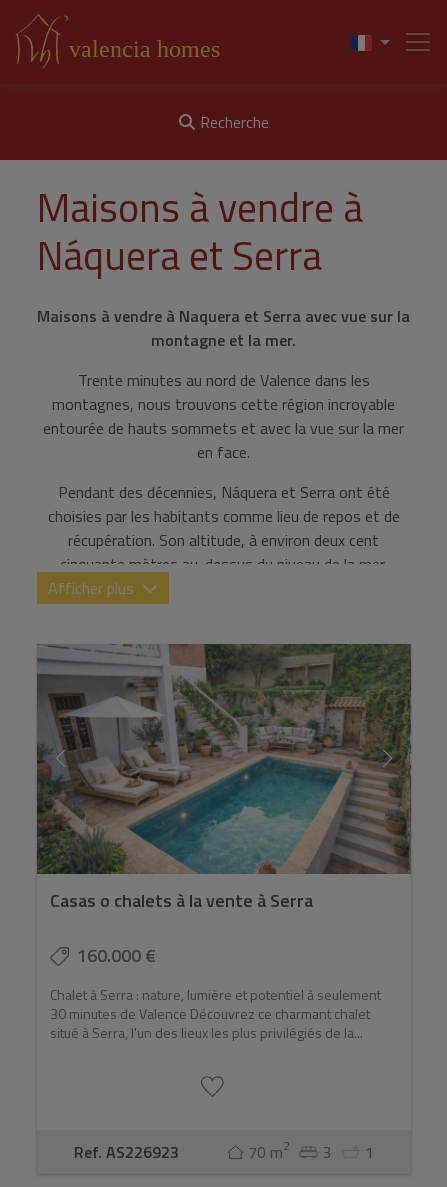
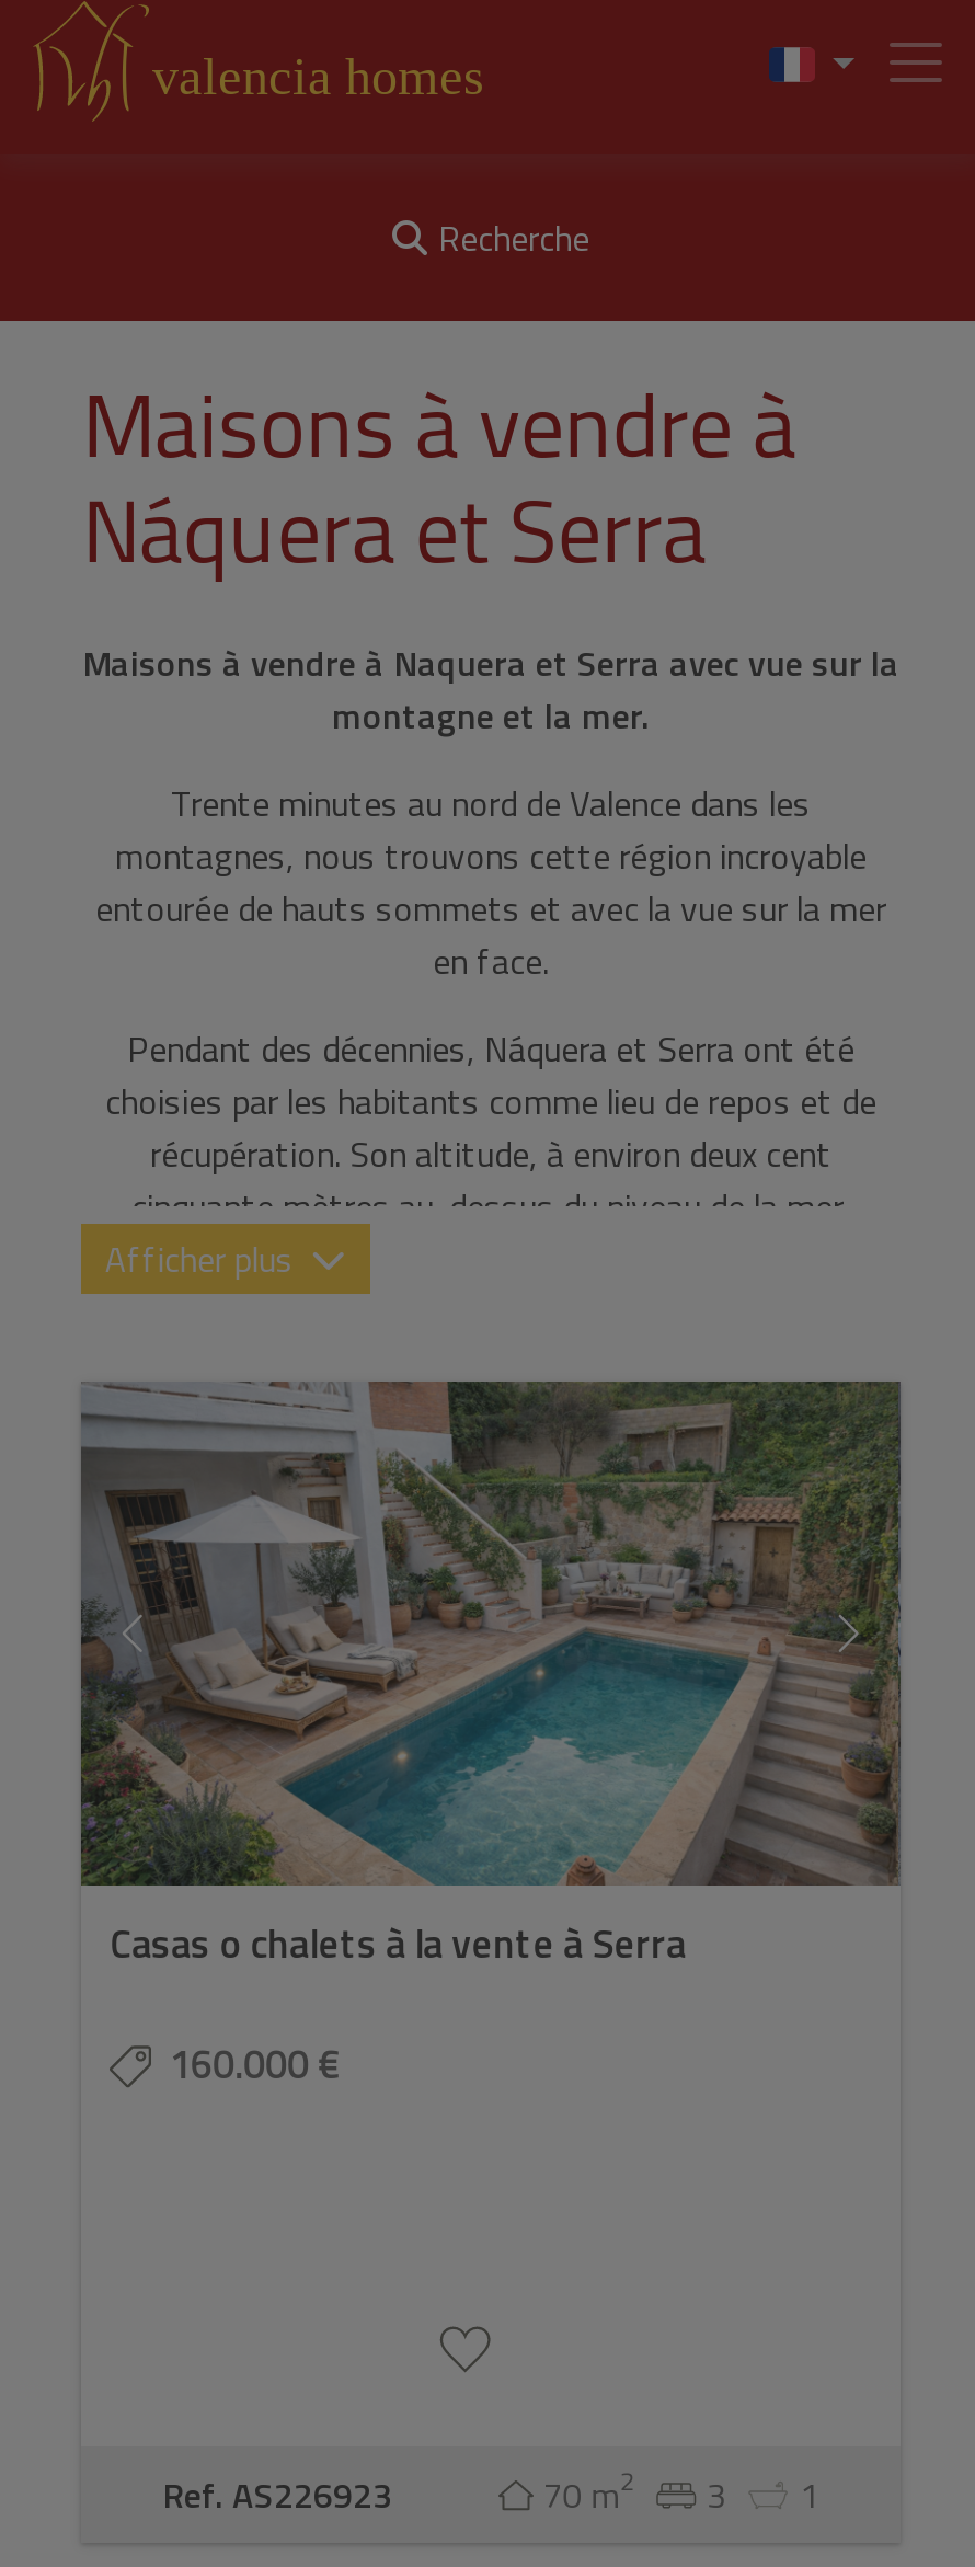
[50,984,381,1043] Chalet à Serra : nature, lumière et potentiel à seulement | 30 minutes de Valence Découvrez ce charmant chalet | situé à Serra, l'un des lieux les plus privilégiés de la... -> none

